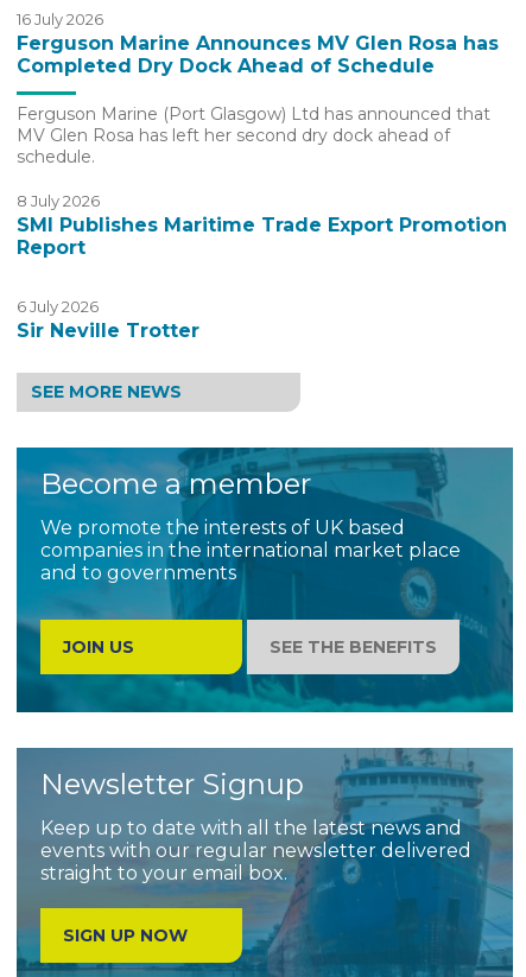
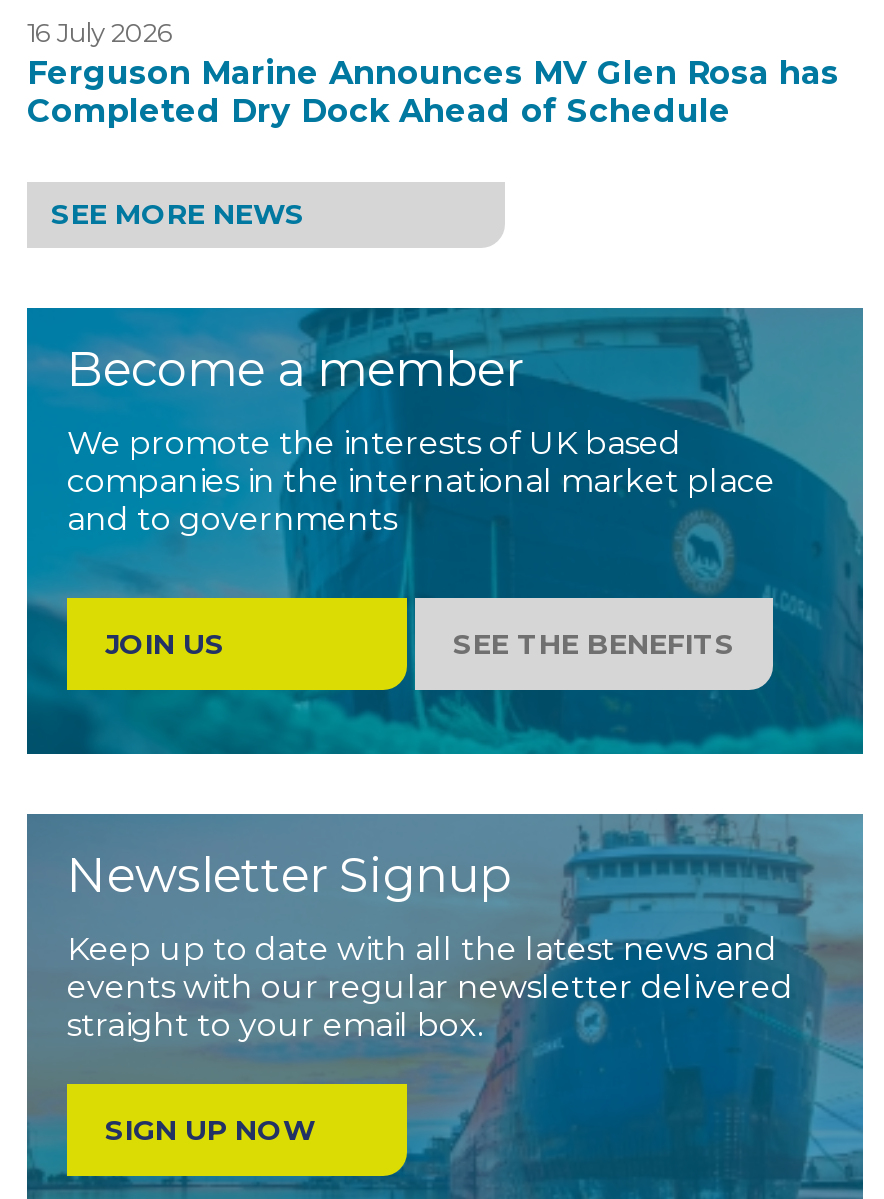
[17,103,507,342] Ferguson Marine (Port Glasgow) Ltd has announced that | MV Glen Rosa has left her second dry dock ahead of | schedule. | 8 July 2026 | SMI Publishes Maritime Trade Export Promotion | Report | 6 July 2026 | Sir Neville Trotter -> none

